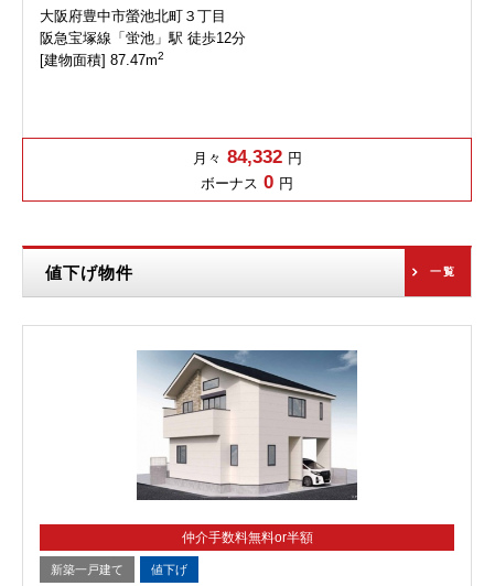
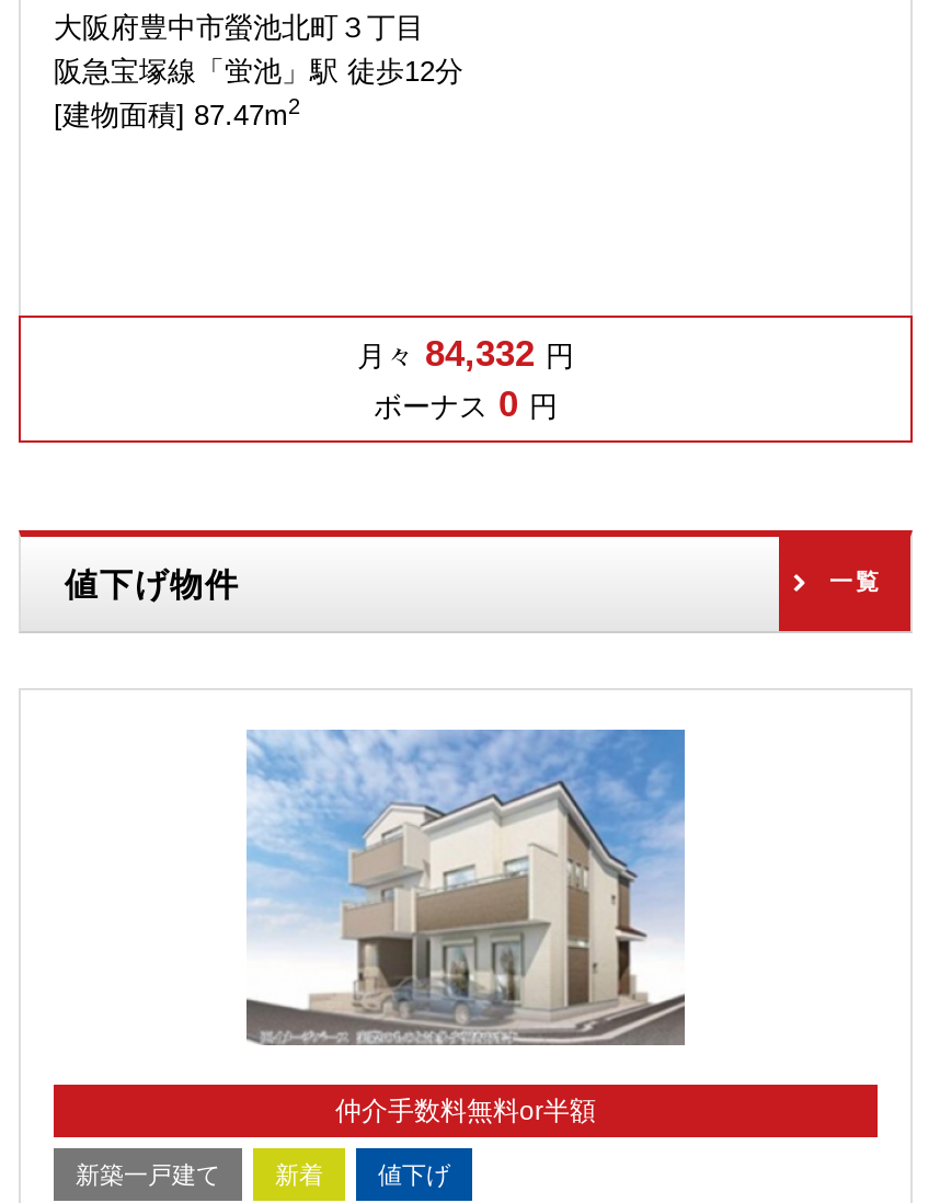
[137,346,357,504] [image] -> [244,727,687,1047] [image]
none -> [275,1161,323,1187] 新着

